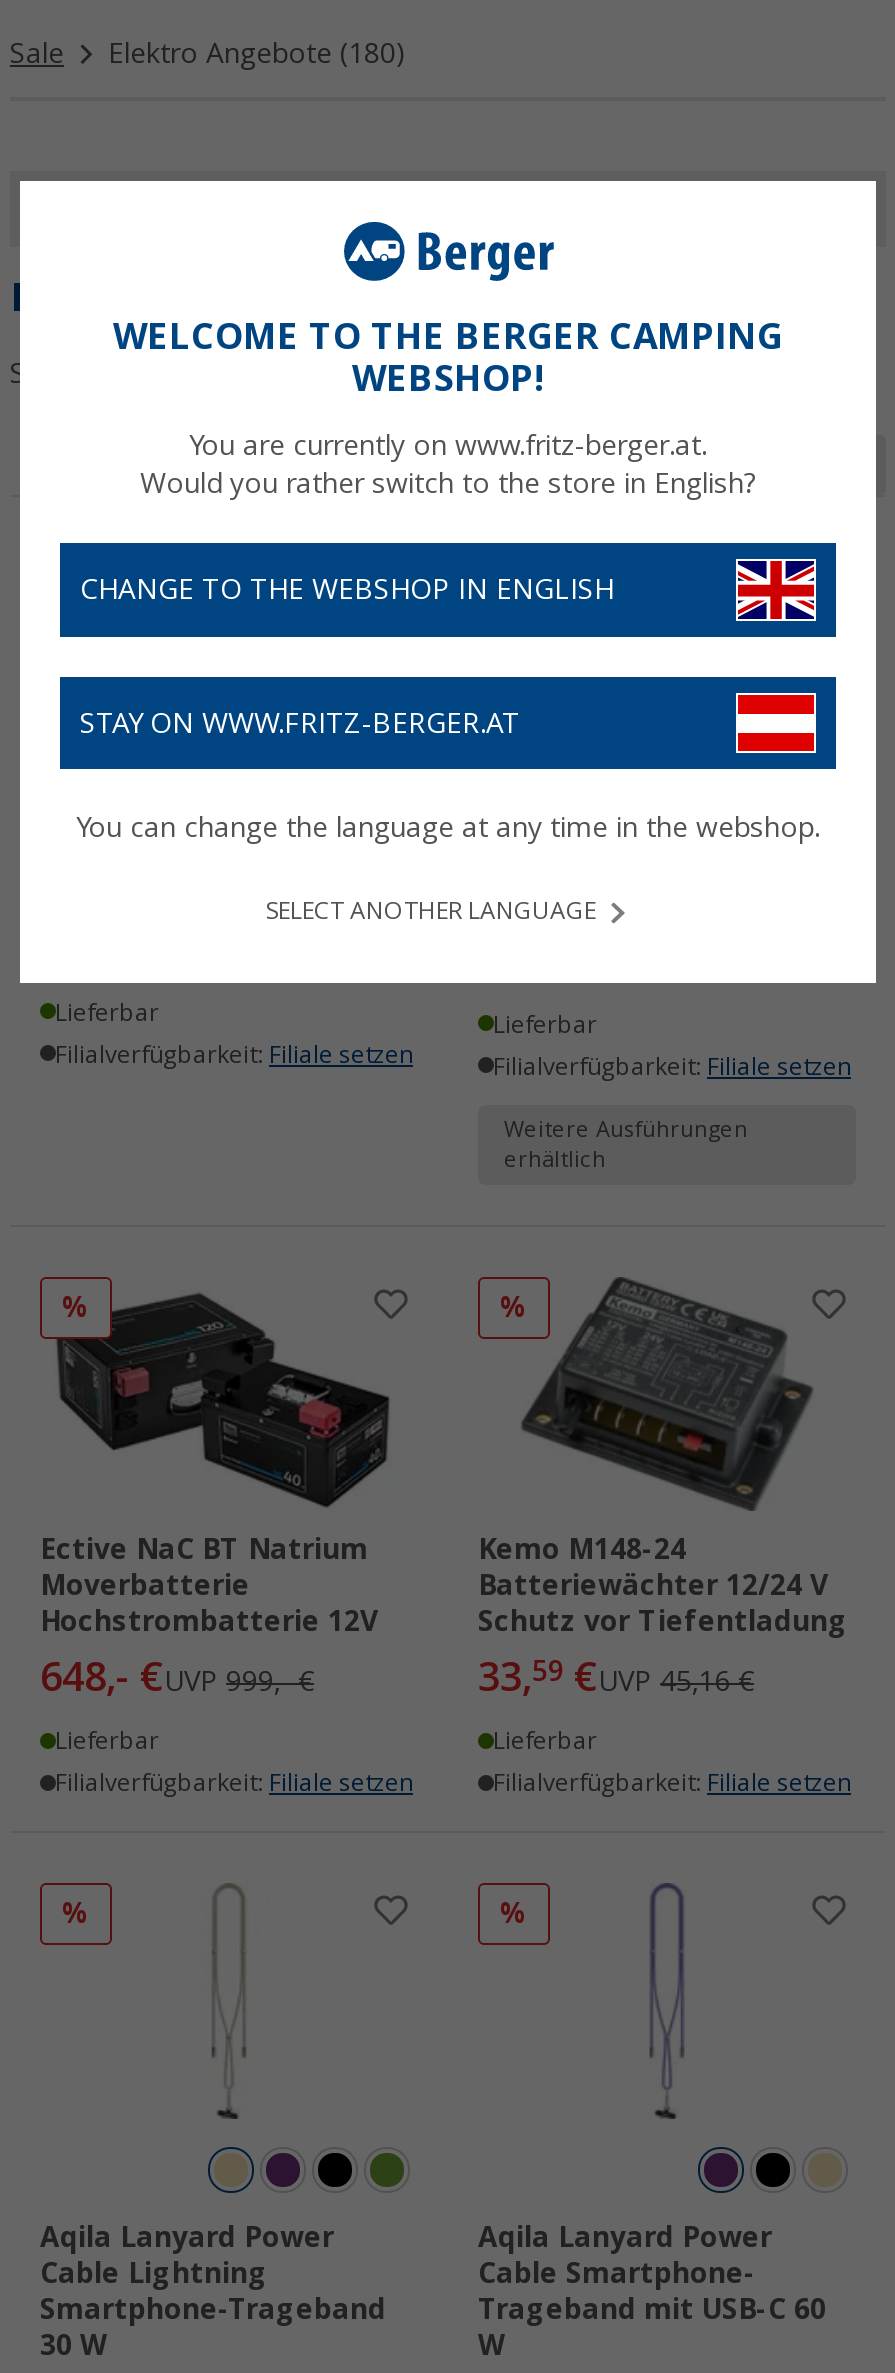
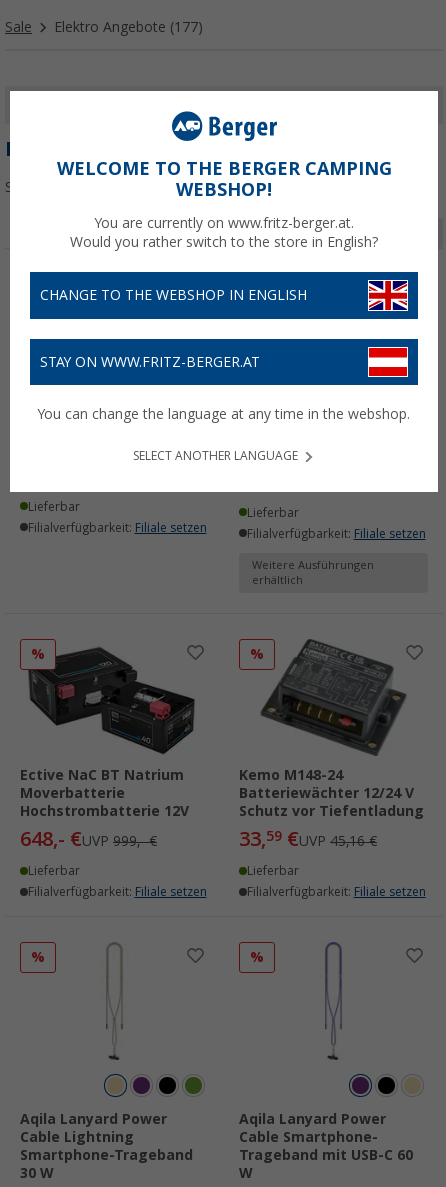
[108,37,406,69] Elektro Angebote (180) -> [54,19,203,35] Elektro Angebote (177)

